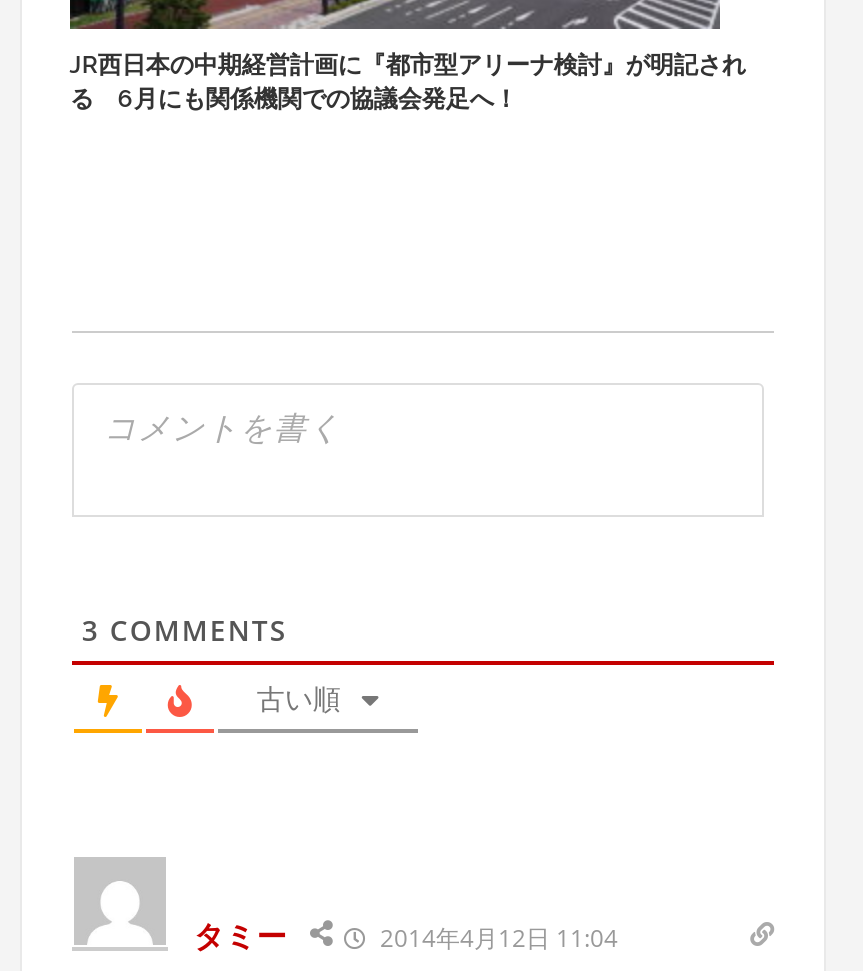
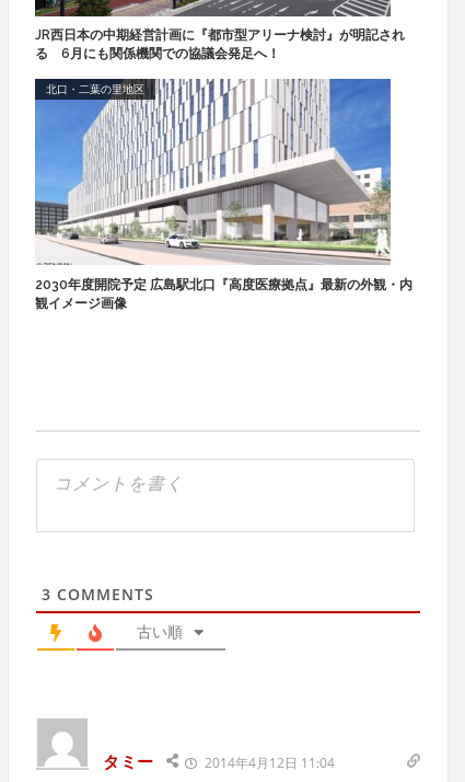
none -> [34,78,392,265] [image] | 北口・二葉の里地区
none -> [35,277,412,311] 2030年度開院予定 広島駅北口『高度医療拠点』最新の外観・内 | 観イメージ画像

